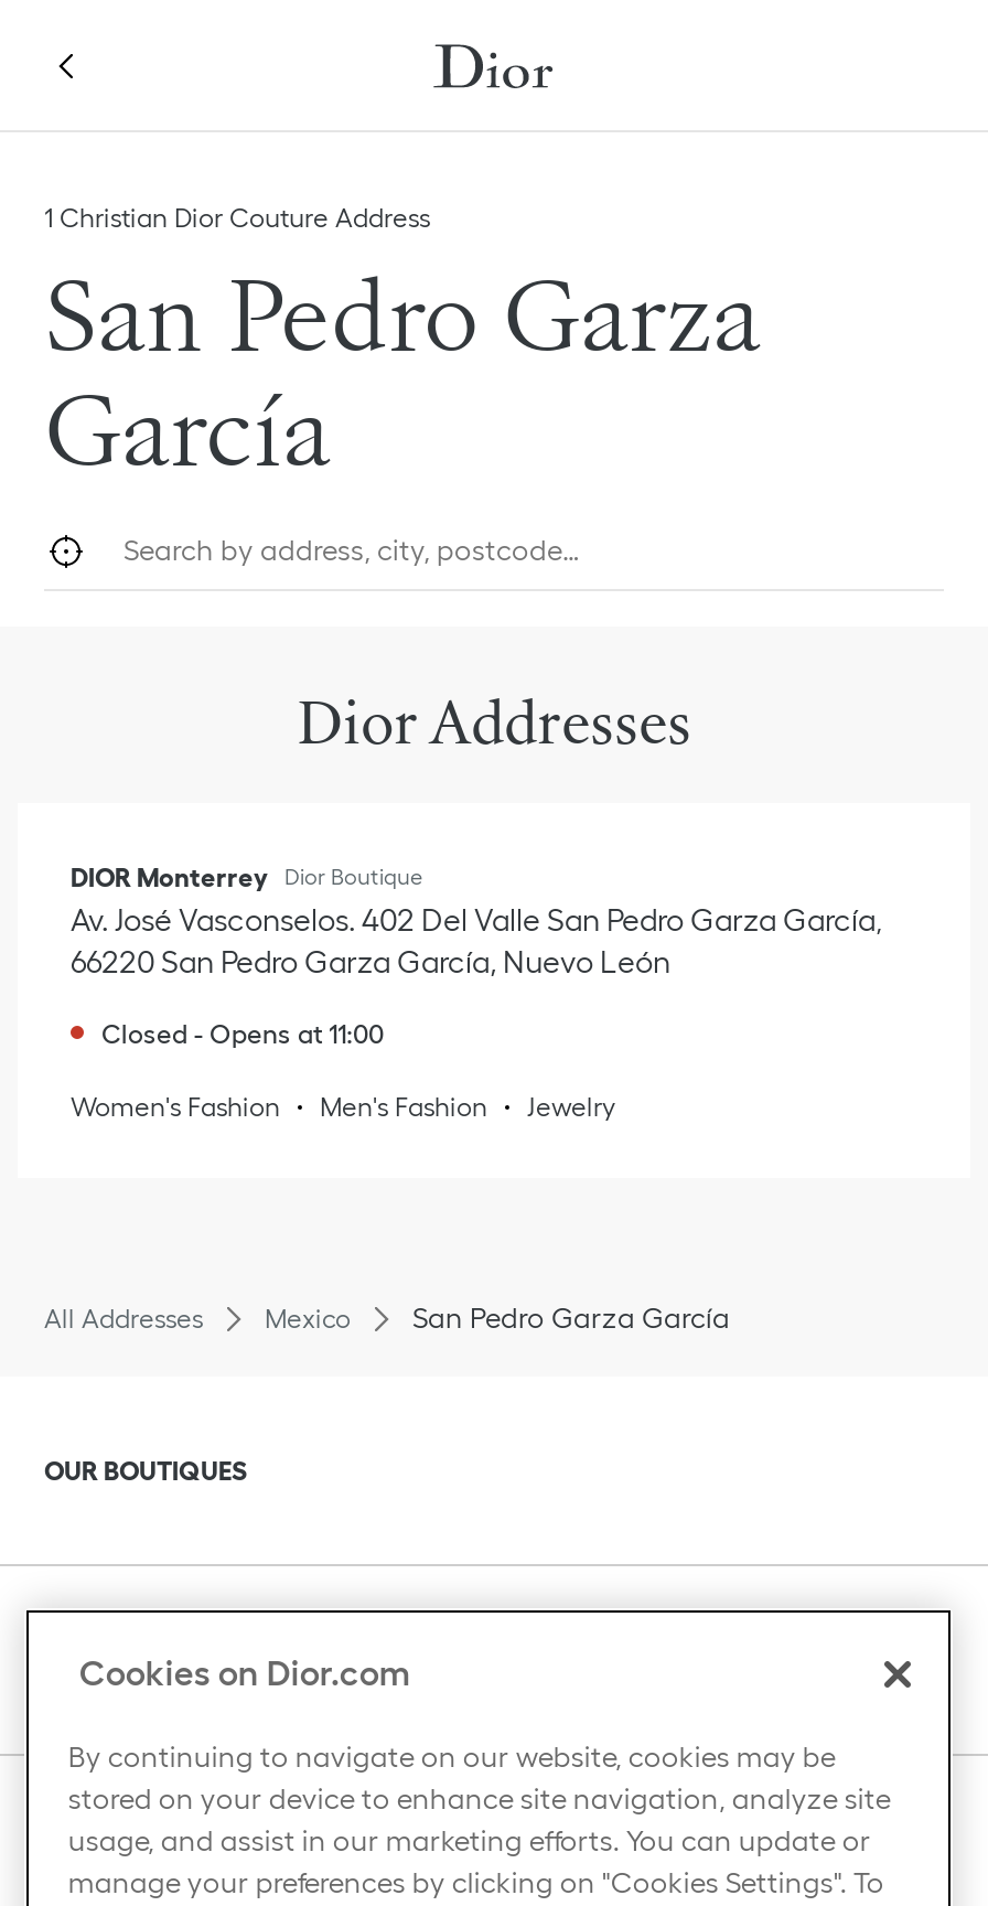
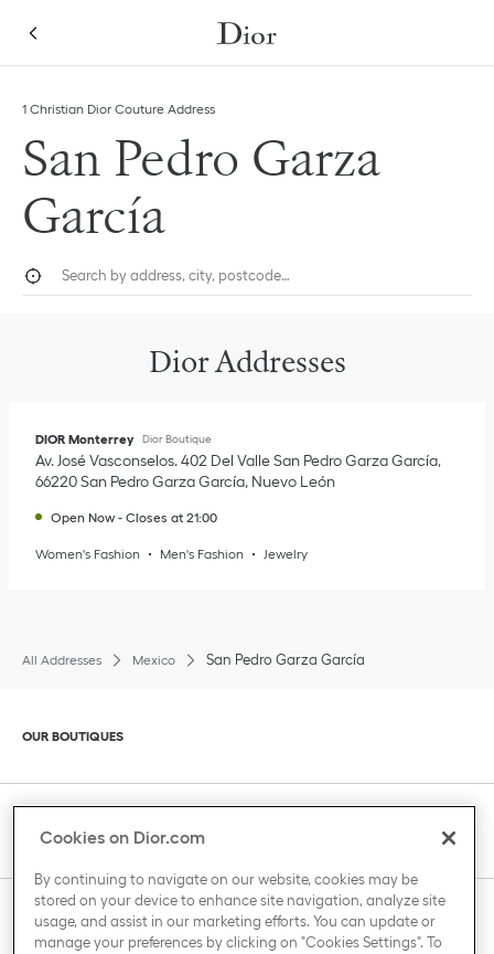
[101,1019,384,1048] Closed - Opens at 11:00 -> [51,510,217,524] Open Now - Closes at 21:00

